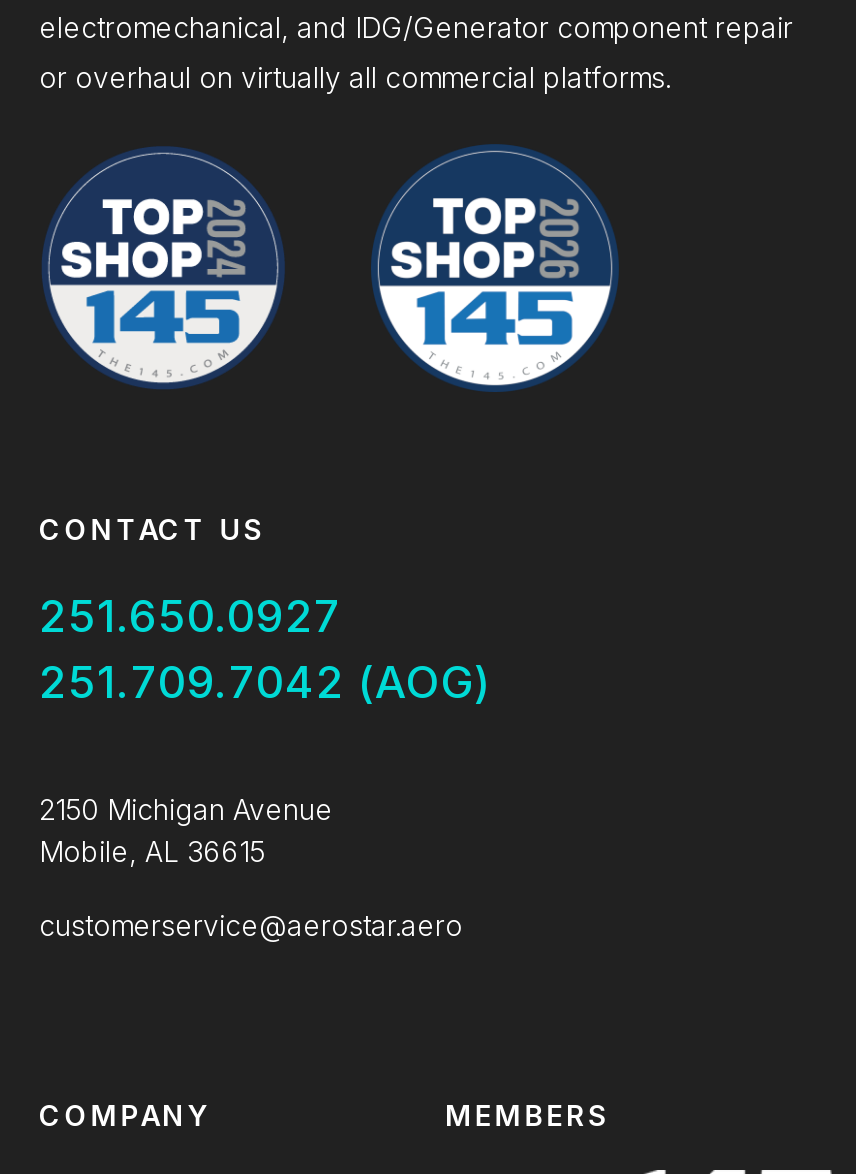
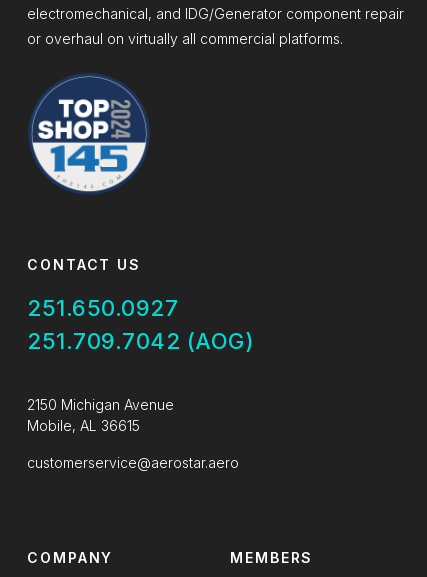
[371,144,619,392] [image] -> none

